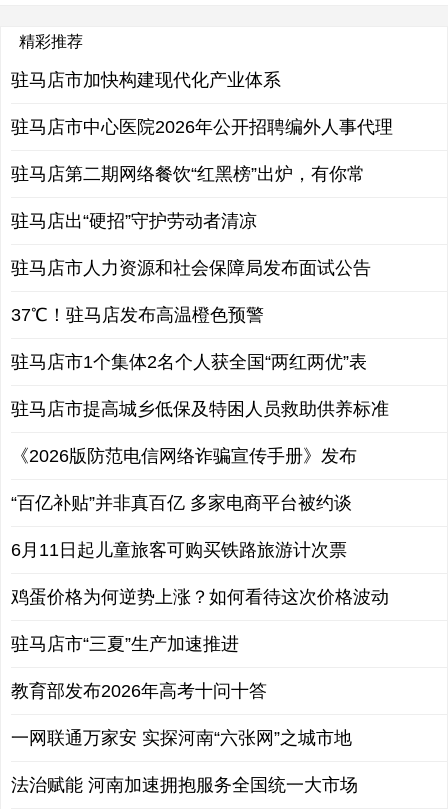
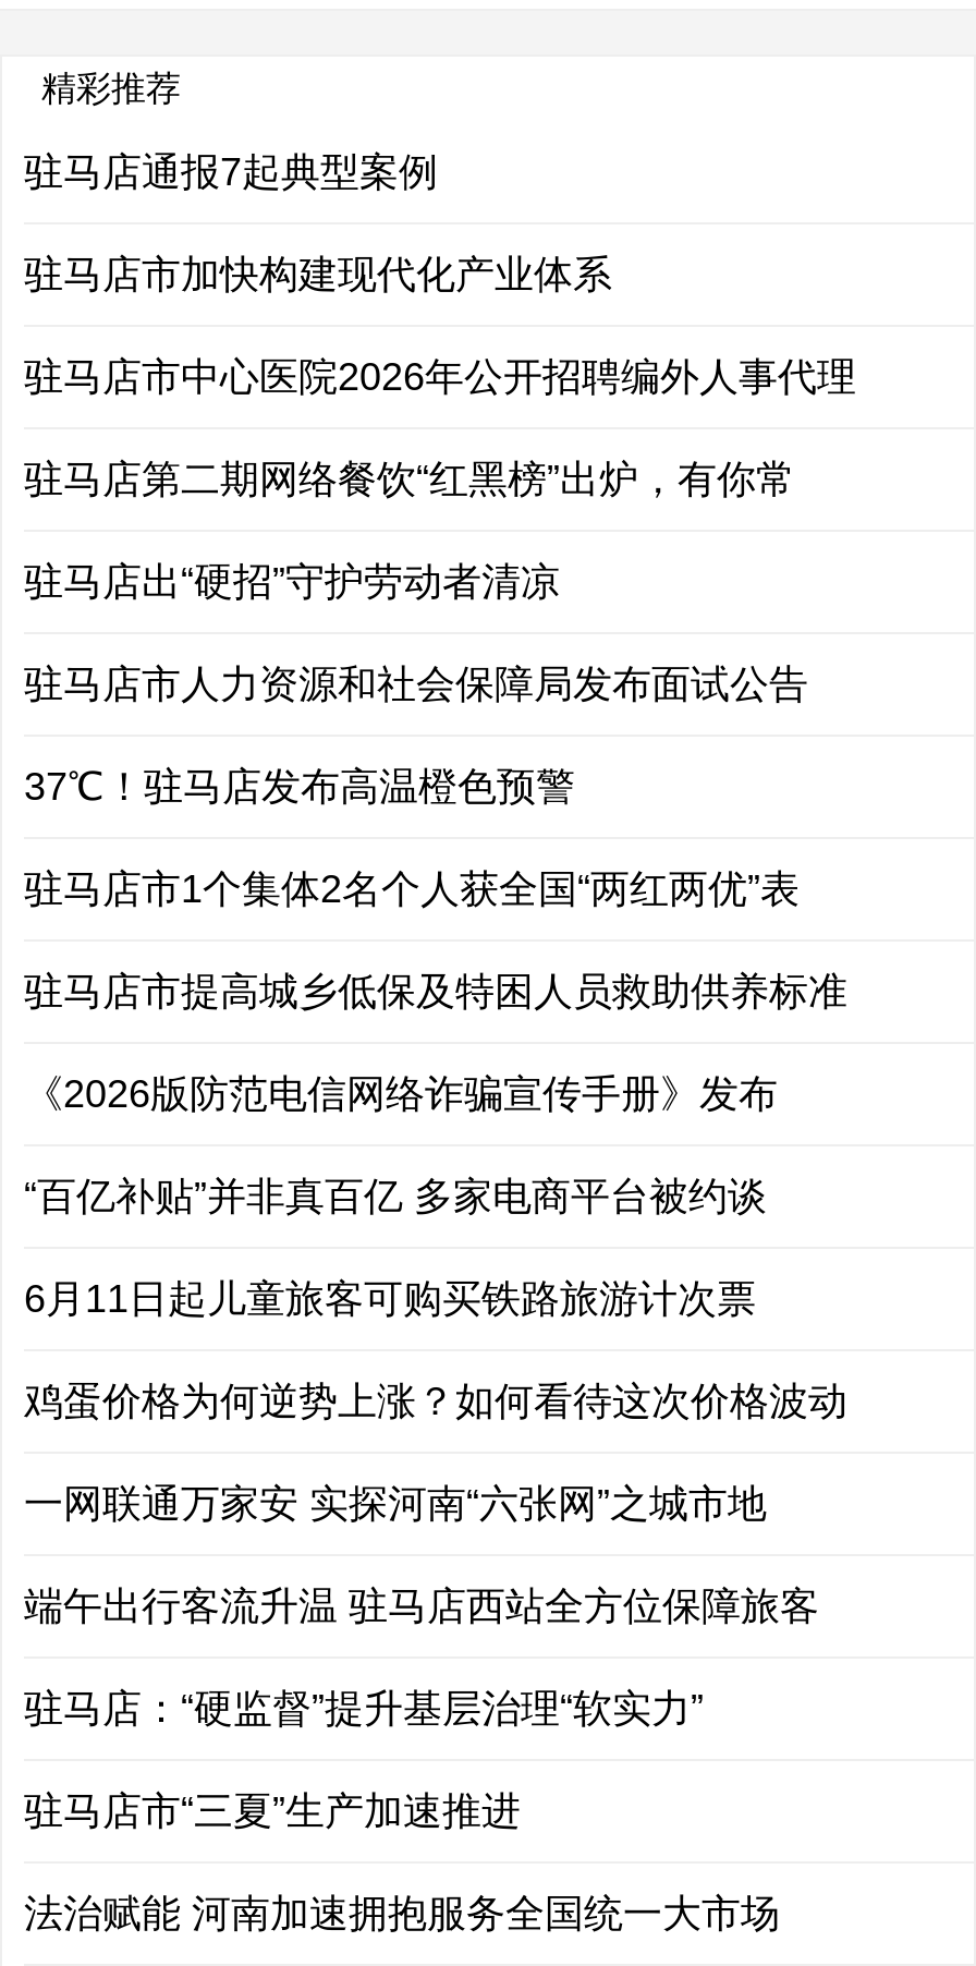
none -> [24,150,438,194] 驻马店通报7起典型案例
none -> [24,1585,819,1731] 端午出行客流升温 驻马店西站全方位保障旅客 | 驻马店：“硬监督”提升基层治理“软实力”
moved [11,634,239,654] -> [24,1789,521,1833]: 驻马店市“三夏”生产加速推进
[11,681,267,701] 教育部发布2026年高考十问十答 -> none
moved [11,728,352,748] -> [24,1482,767,1526]: 一网联通万家安 实探河南“六张网”之城市地

